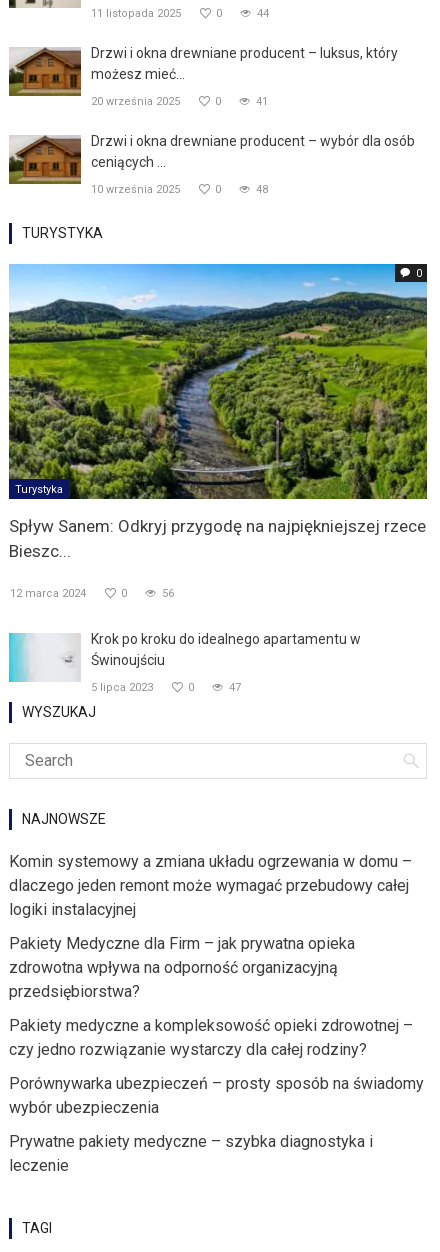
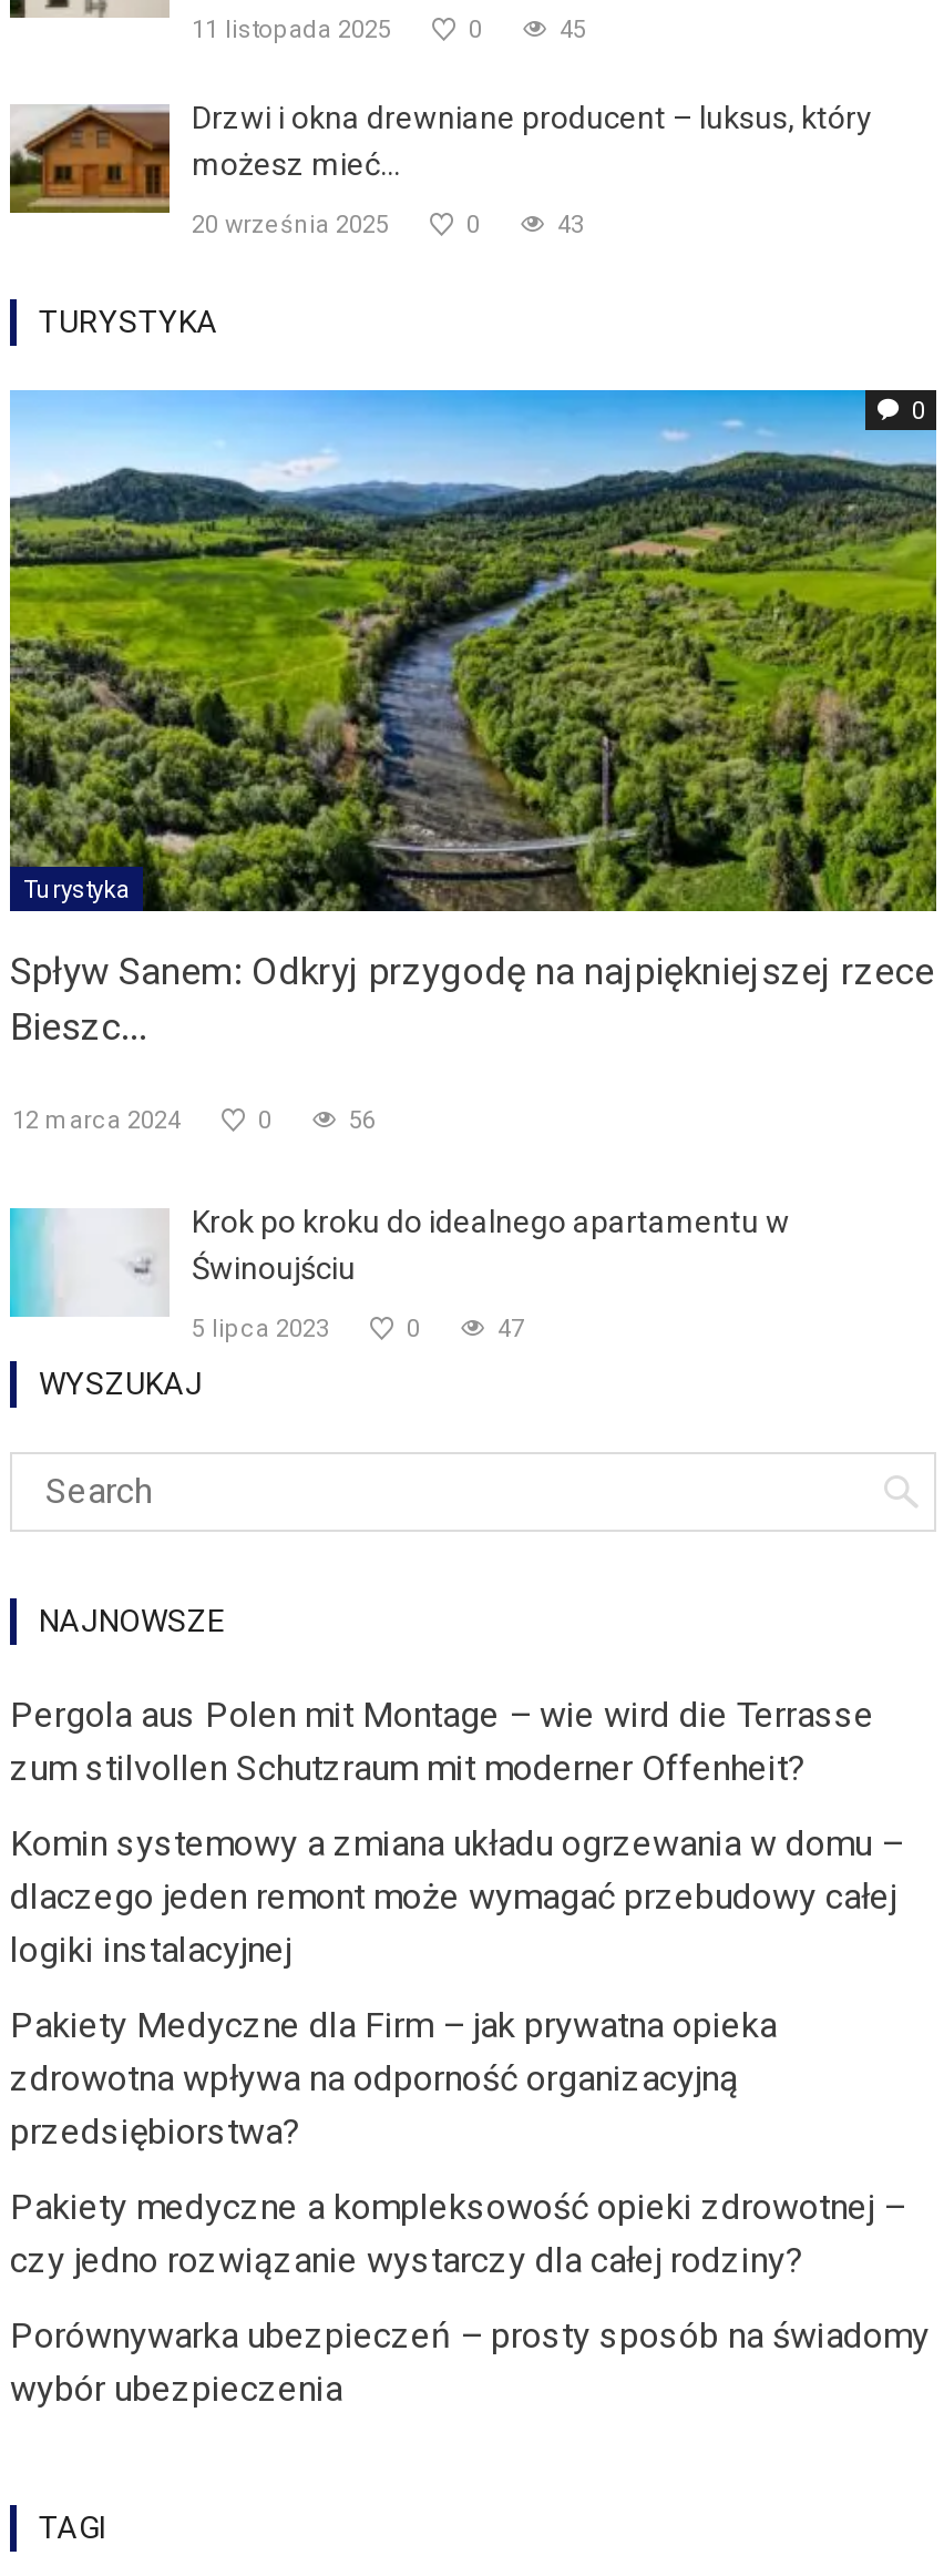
[257,6,269,19] 44 -> [560,14,586,43] 45
[91,94,415,195] 41 | Drzwi i okna drewniane producent – wybór dla osób | ceniących ... | 10 września 2025 | 0 | 48 -> [557,209,584,238] 43
none -> [10,1695,874,1790] Pergola aus Polen mit Montage – wie wird die Terrasse | zum stilvollen Schutzraum mit moderner Offenheit?
[9,1132,373,1175] Prywatne pakiety medyczne – szybka diagnostyka i | leczenie -> none

